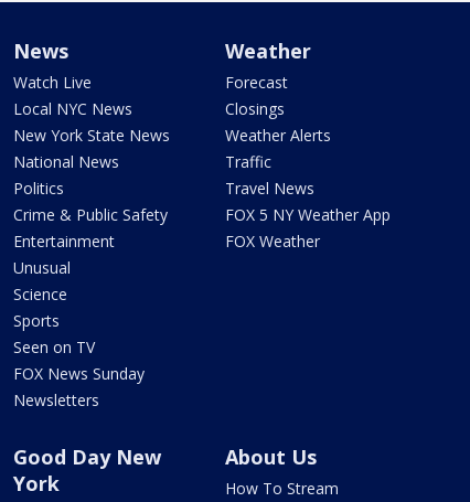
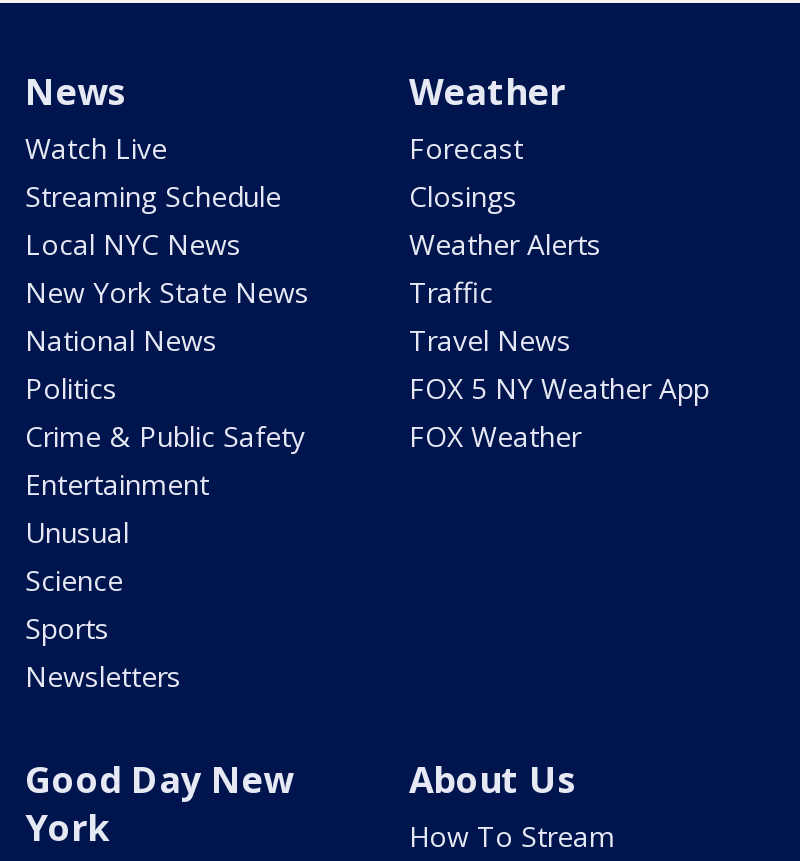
moved [13,98,170,331] -> [25,225,309,647]: Local NYC News | New York State News | National News | ... | Science | Sports
none -> [25,177,281,215] Streaming Schedule
[13,337,145,384] Seen on TV | FOX News Sunday -> none

